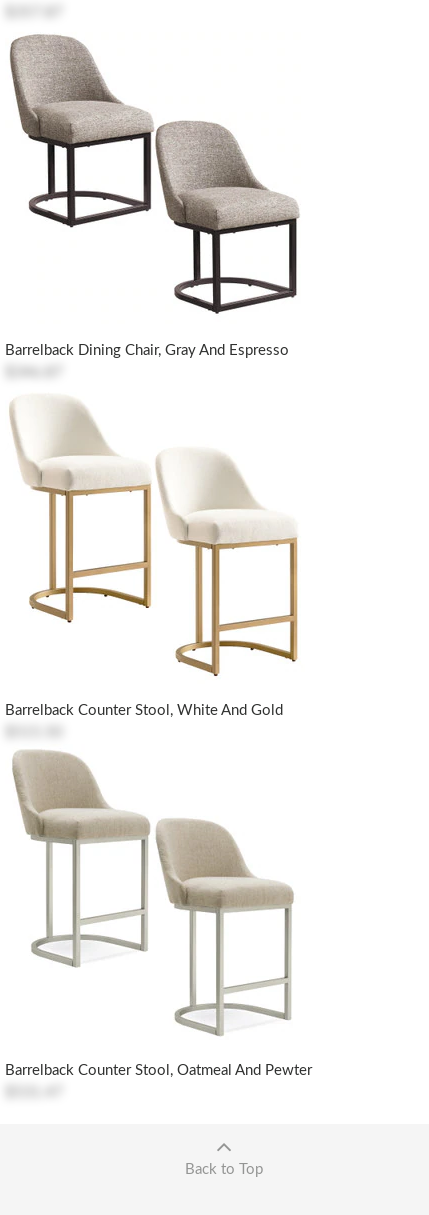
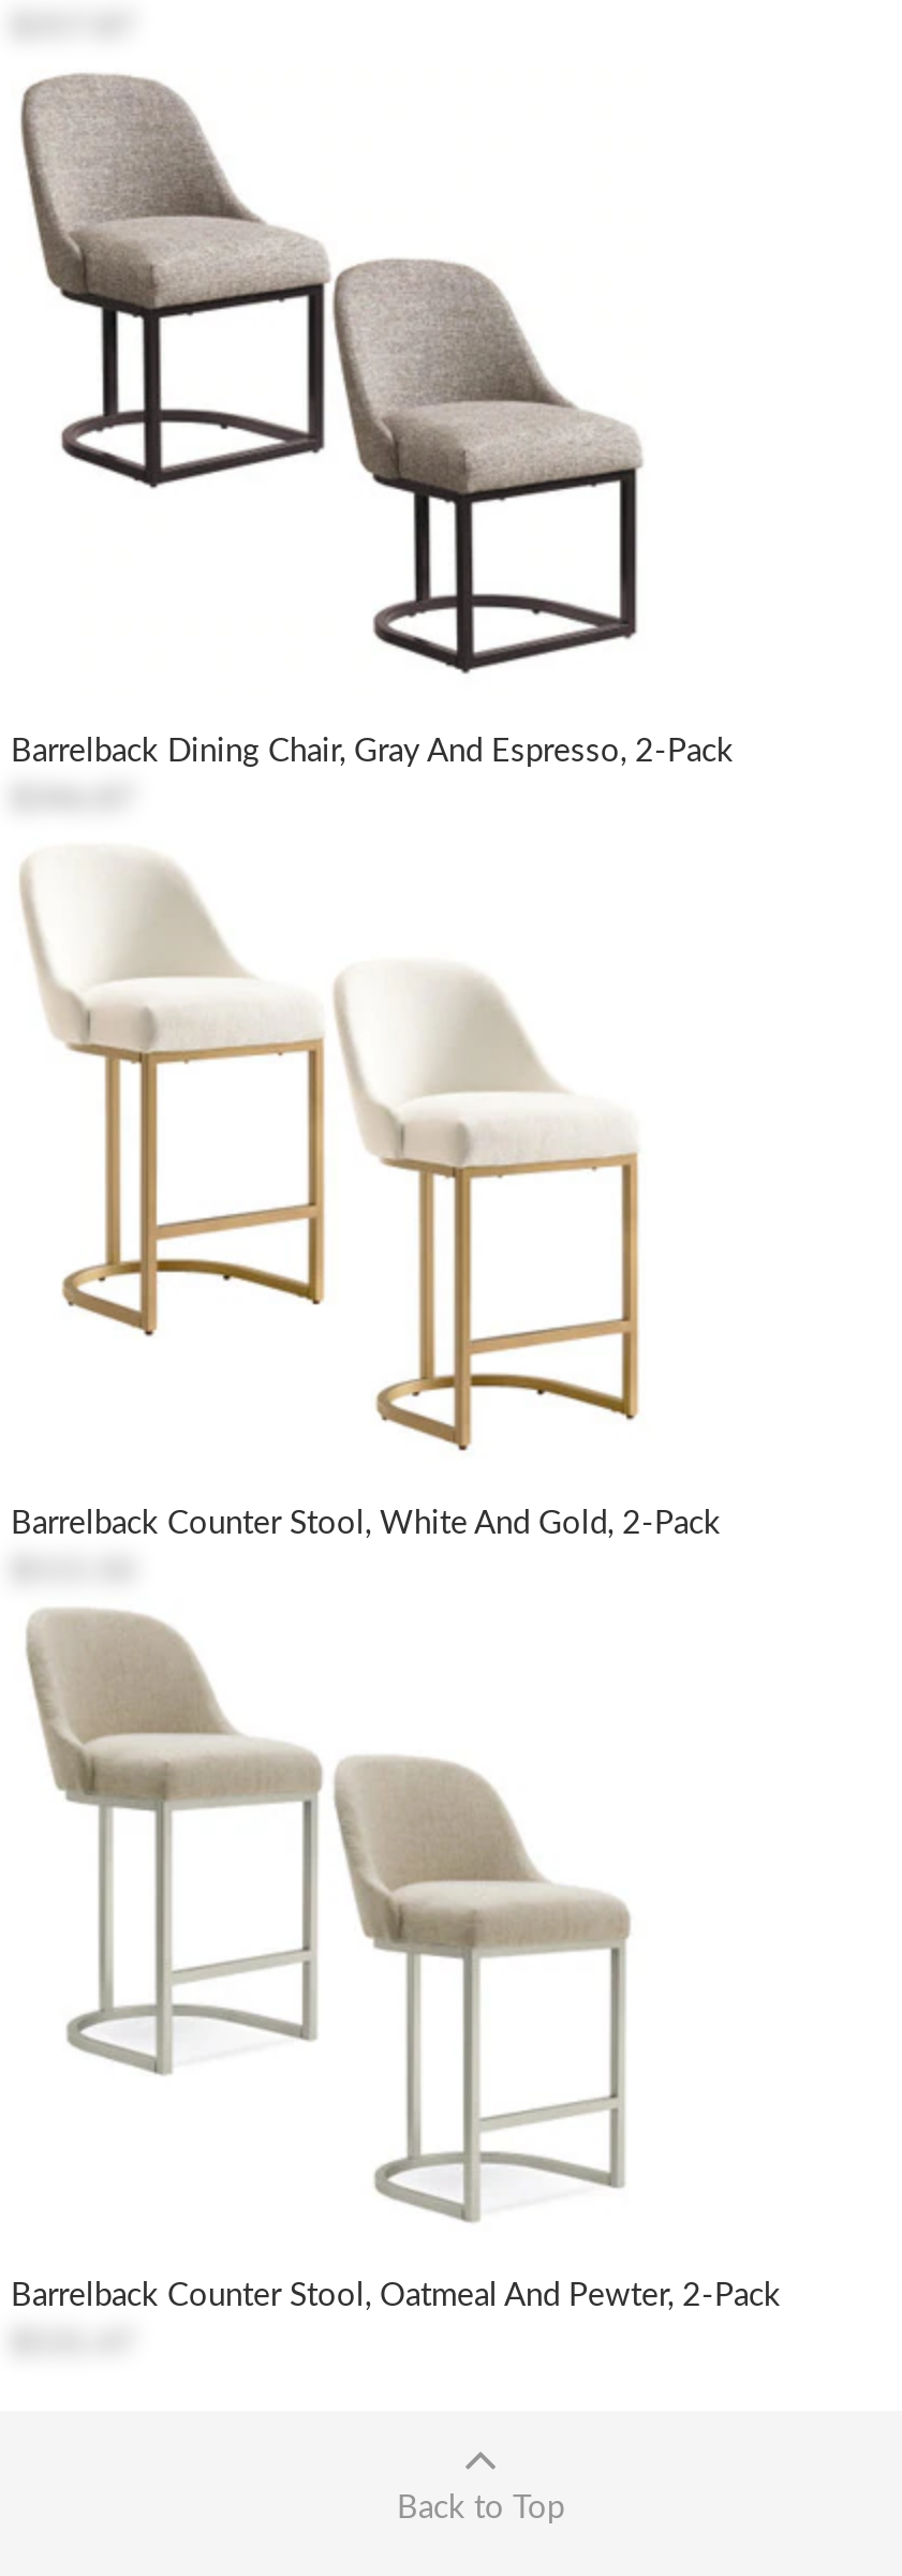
[5,343,289,358] Barrelback Dining Chair, Gray And Espresso -> [11,736,734,768] Barrelback Dining Chair, Gray And Espresso, 2-Pack
[5,703,283,718] Barrelback Counter Stool, White And Gold -> [11,1508,721,1540] Barrelback Counter Stool, White And Gold, 2-Pack
[5,1063,312,1078] Barrelback Counter Stool, Oatmeal And Pewter -> [11,2280,781,2312] Barrelback Counter Stool, Oatmeal And Pewter, 2-Pack

